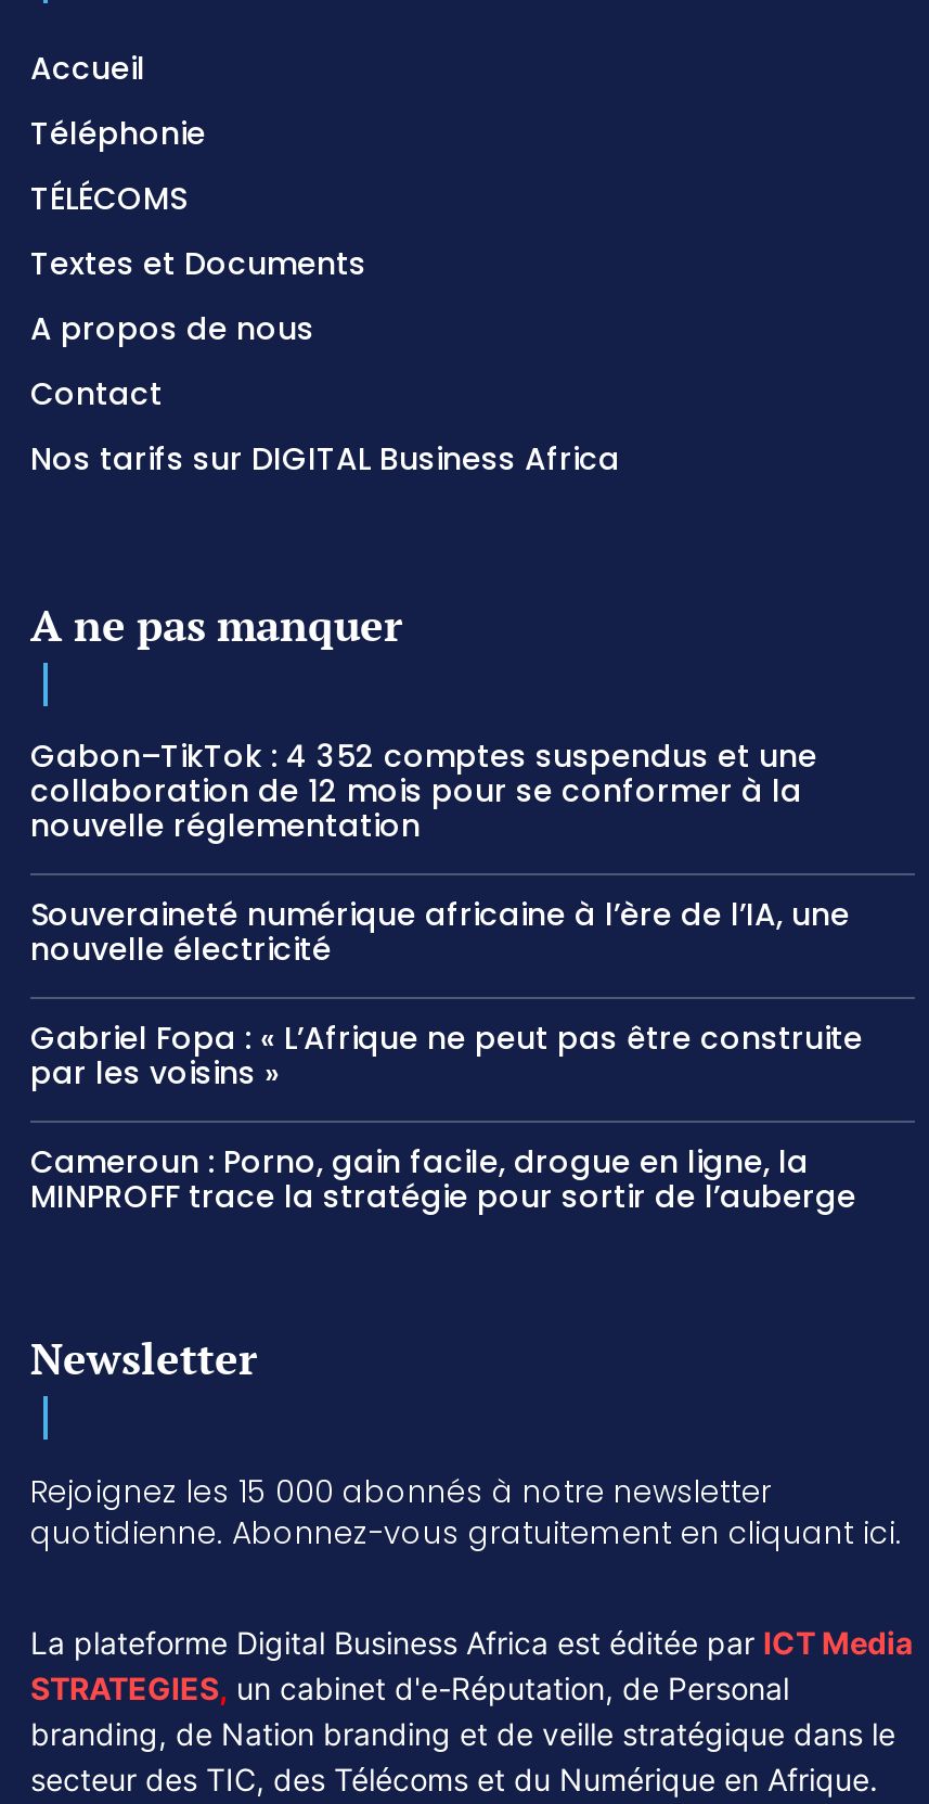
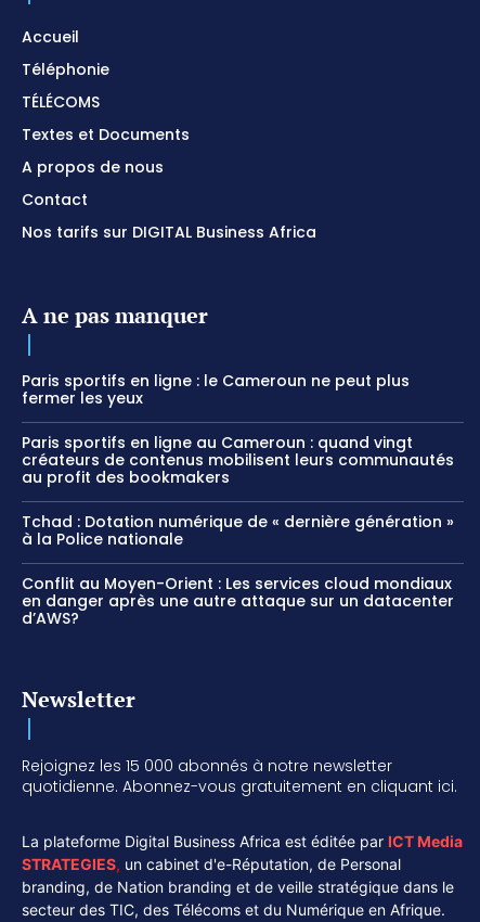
[30,734,817,847] Gabon–TikTok : 4 352 comptes suspendus et une | collaboration de 12 mois pour se conformer à la | nouvelle réglementation -> [22,370,410,409] Paris sportifs en ligne : le Cameroun ne peut plus | fermer les yeux
[30,892,850,970] Souveraineté numérique africaine à l’ère de l’IA, une | nouvelle électricité -> [22,431,454,488] Paris sportifs en ligne au Cameroun : quand vingt | créateurs de contenus mobilisent leurs communautés | au profit des bookmakers
[30,1016,863,1094] Gabriel Fopa : « L’Afrique ne peut pas être construite | par les voisins » -> [22,511,454,550] Tchad : Dotation numérique de « dernière génération » | à la Police nationale
[30,1139,865,1218] Cameroun : Porno, gain facile, drogue en ligne, la | MINPROFF trace la stratégie pour sortir de l’auberge -> [22,572,454,629] Conflit au Moyen-Orient : Les services cloud mondiaux | en danger après une autre attaque sur un datacenter | d’AWS?

